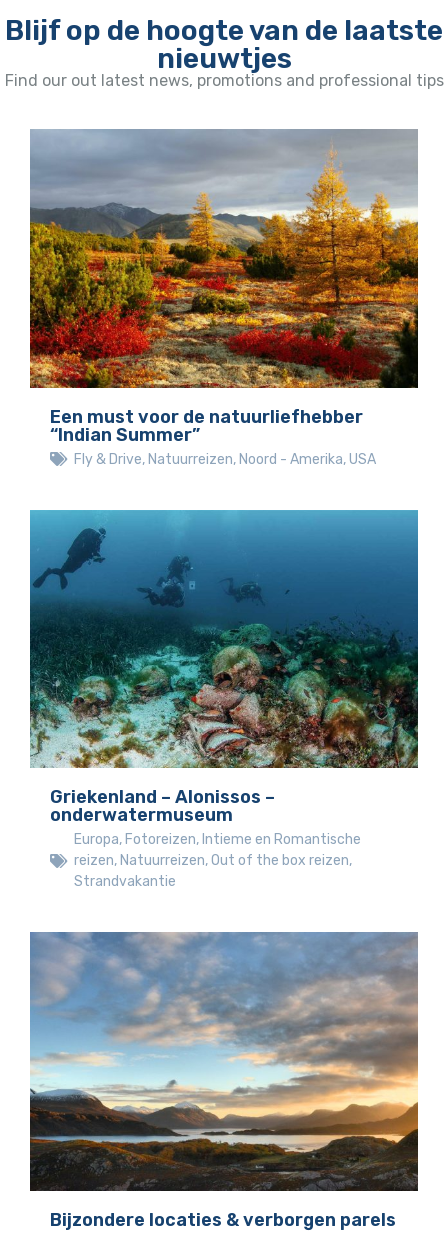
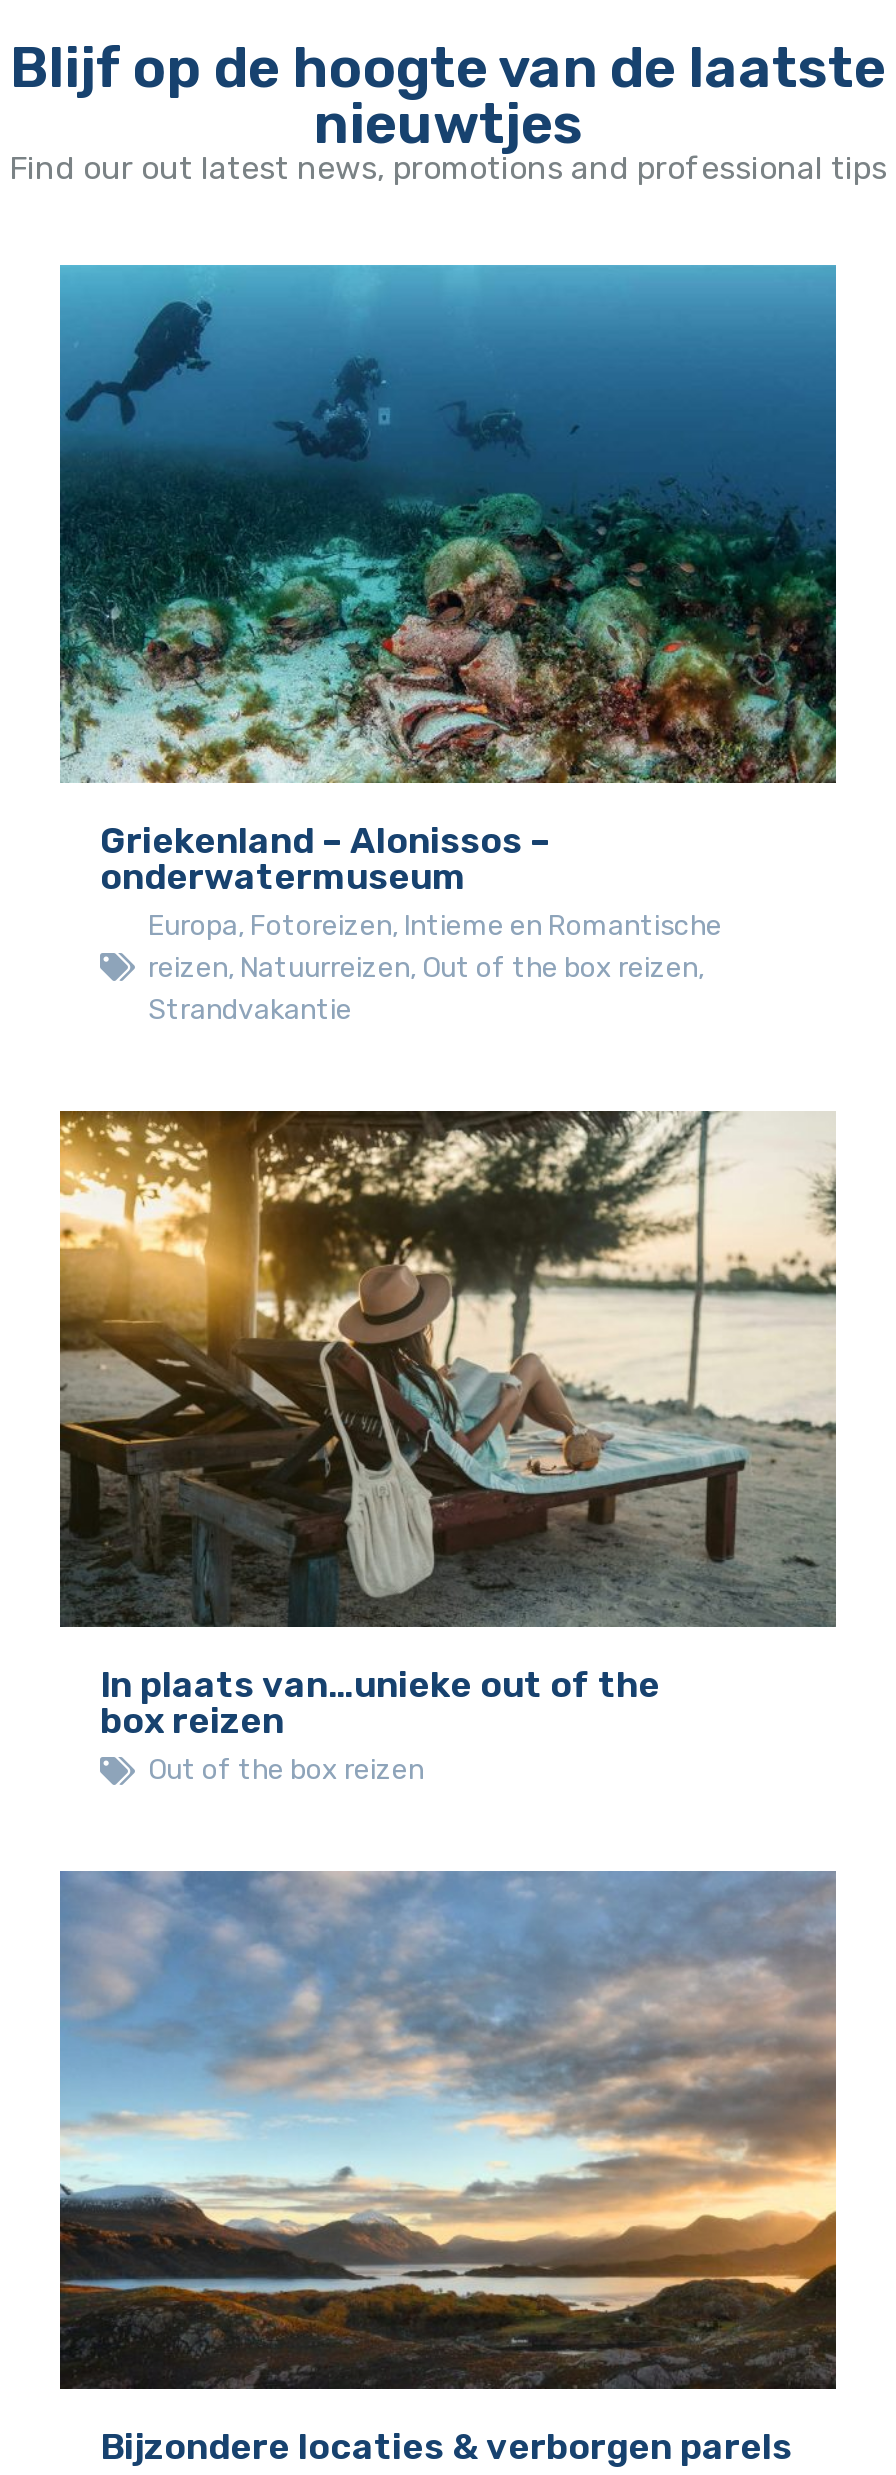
[29,129,419,468] [image] | Een must voor de natuurliefhebber | “Indian Summer” | Fly & Drive, Natuurreizen, Noord - Amerika, USA -> none
moved [28,513,420,890] -> [56,271,840,1026]: [image] | Griekenland – Alonissos – | onderwatermuseum | Europa, Fotoreizen, Intieme en Romantische | reizen, Natuurreizen, Out of the box reizen, | Strandvakantie
none -> [58,1109,838,1788] [image] | In plaats van…unieke out of the | box reizen | Out of the box reizen

